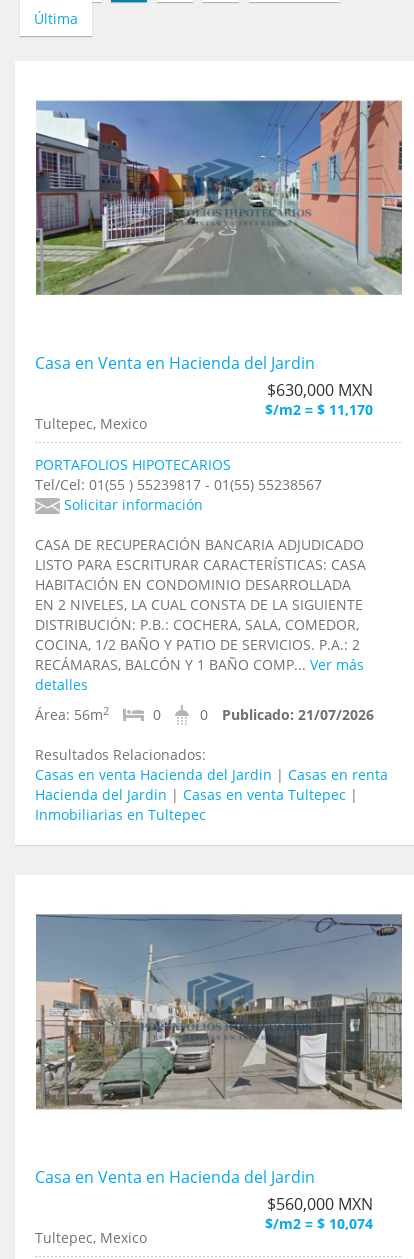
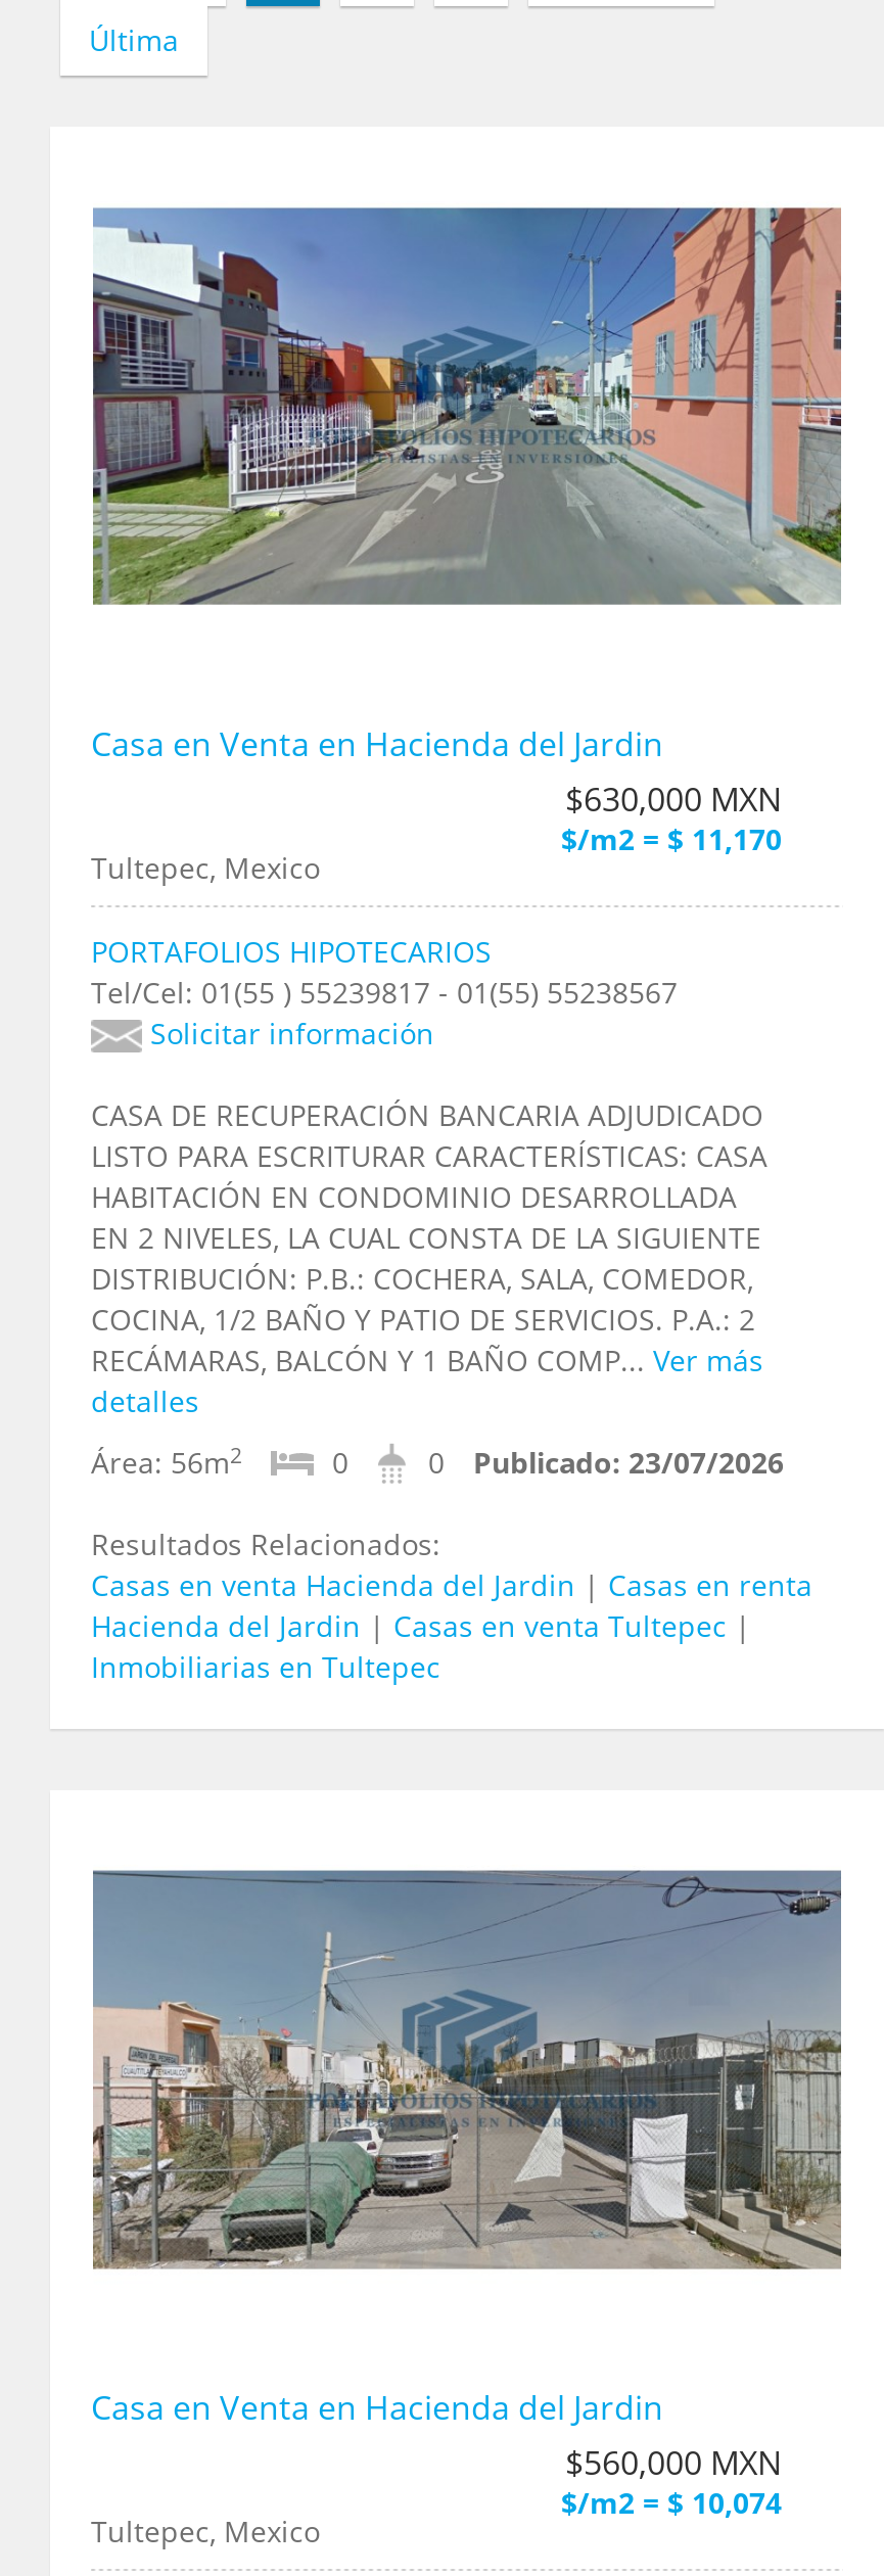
[200,705,374,724] 0 Publicado: 21/07/2026 -> [428,1443,784,1482] 0 Publicado: 23/07/2026

